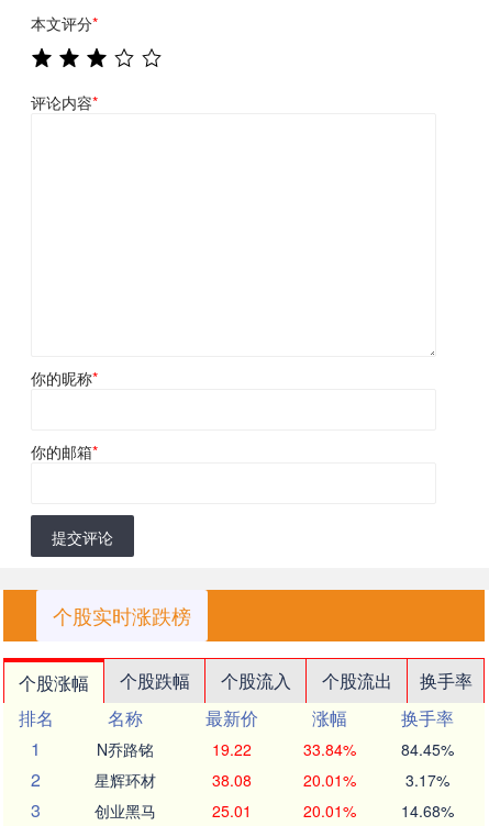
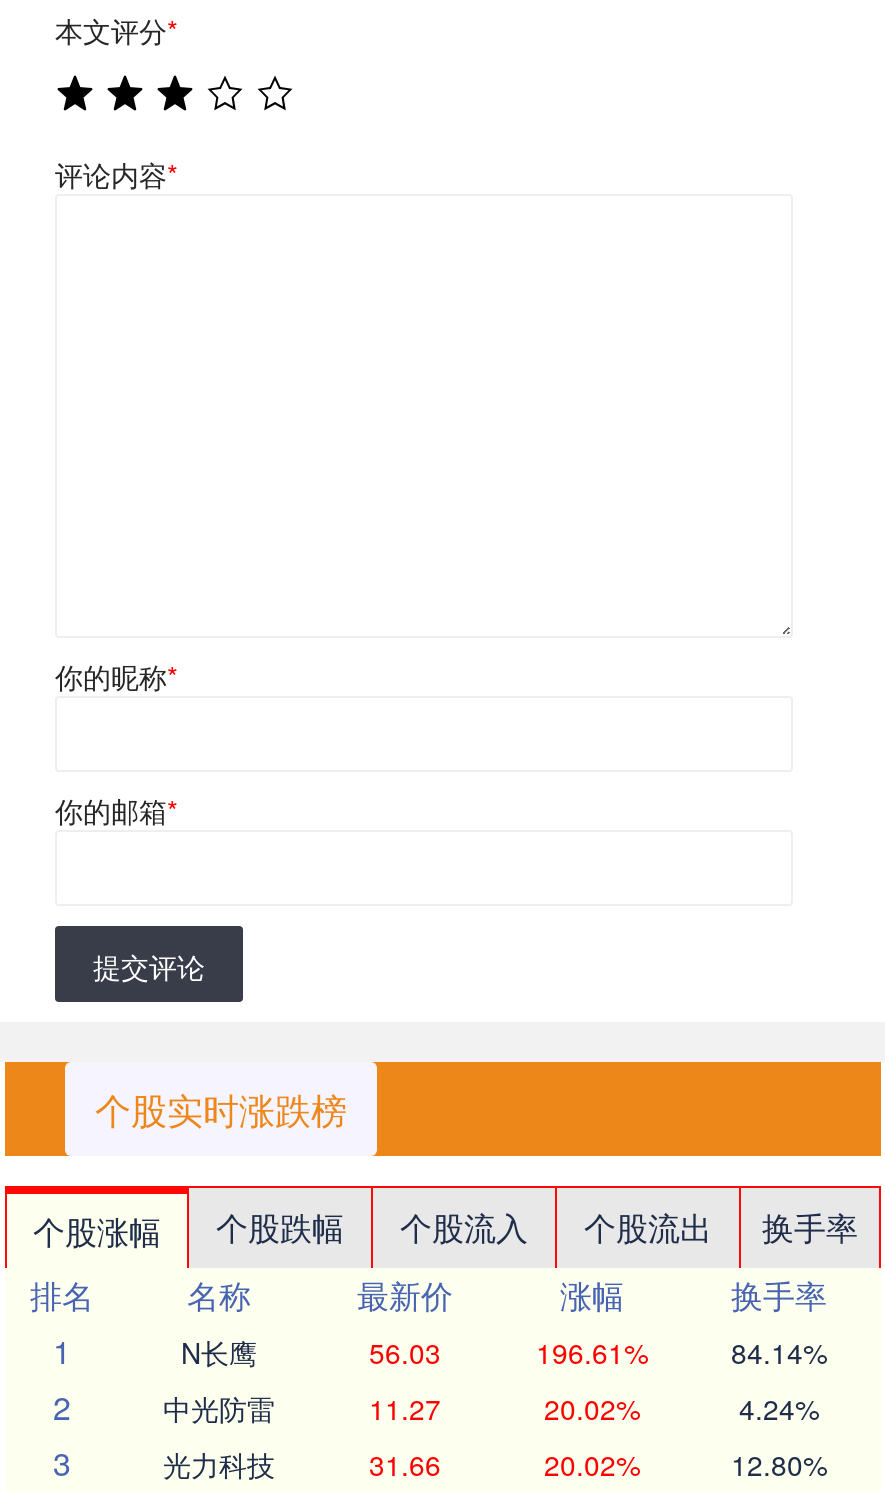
[97,738,453,760] N乔路铭 | 19.22 | 33.84% | 84.45% -> [181,1332,827,1372] N长鹰 | 56.03 | 196.61% | 84.14%
[95,769,449,791] 星辉环材 | 38.08 | 20.01% | 3.17% -> [163,1388,819,1428] 中光防雷 | 11.27 | 20.02% | 4.24%
[95,800,453,822] 创业黑马 | 25.01 | 20.01% | 14.68% -> [163,1444,827,1484] 光力科技 | 31.66 | 20.02% | 12.80%

